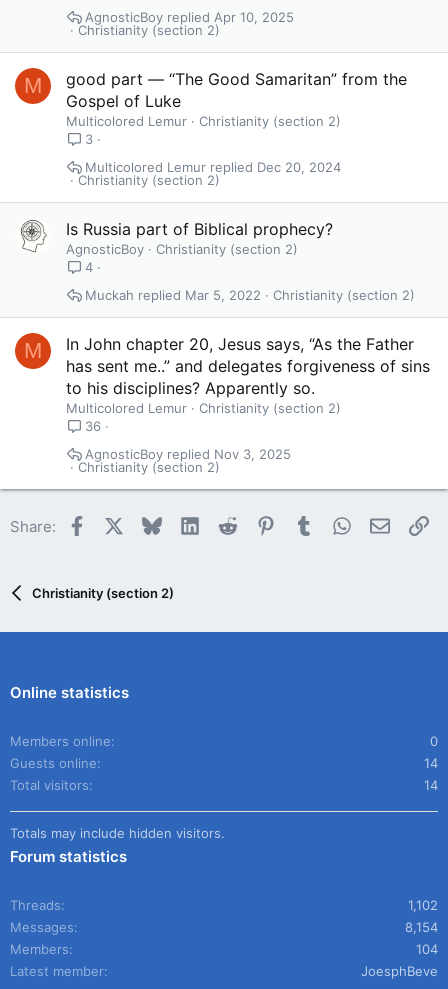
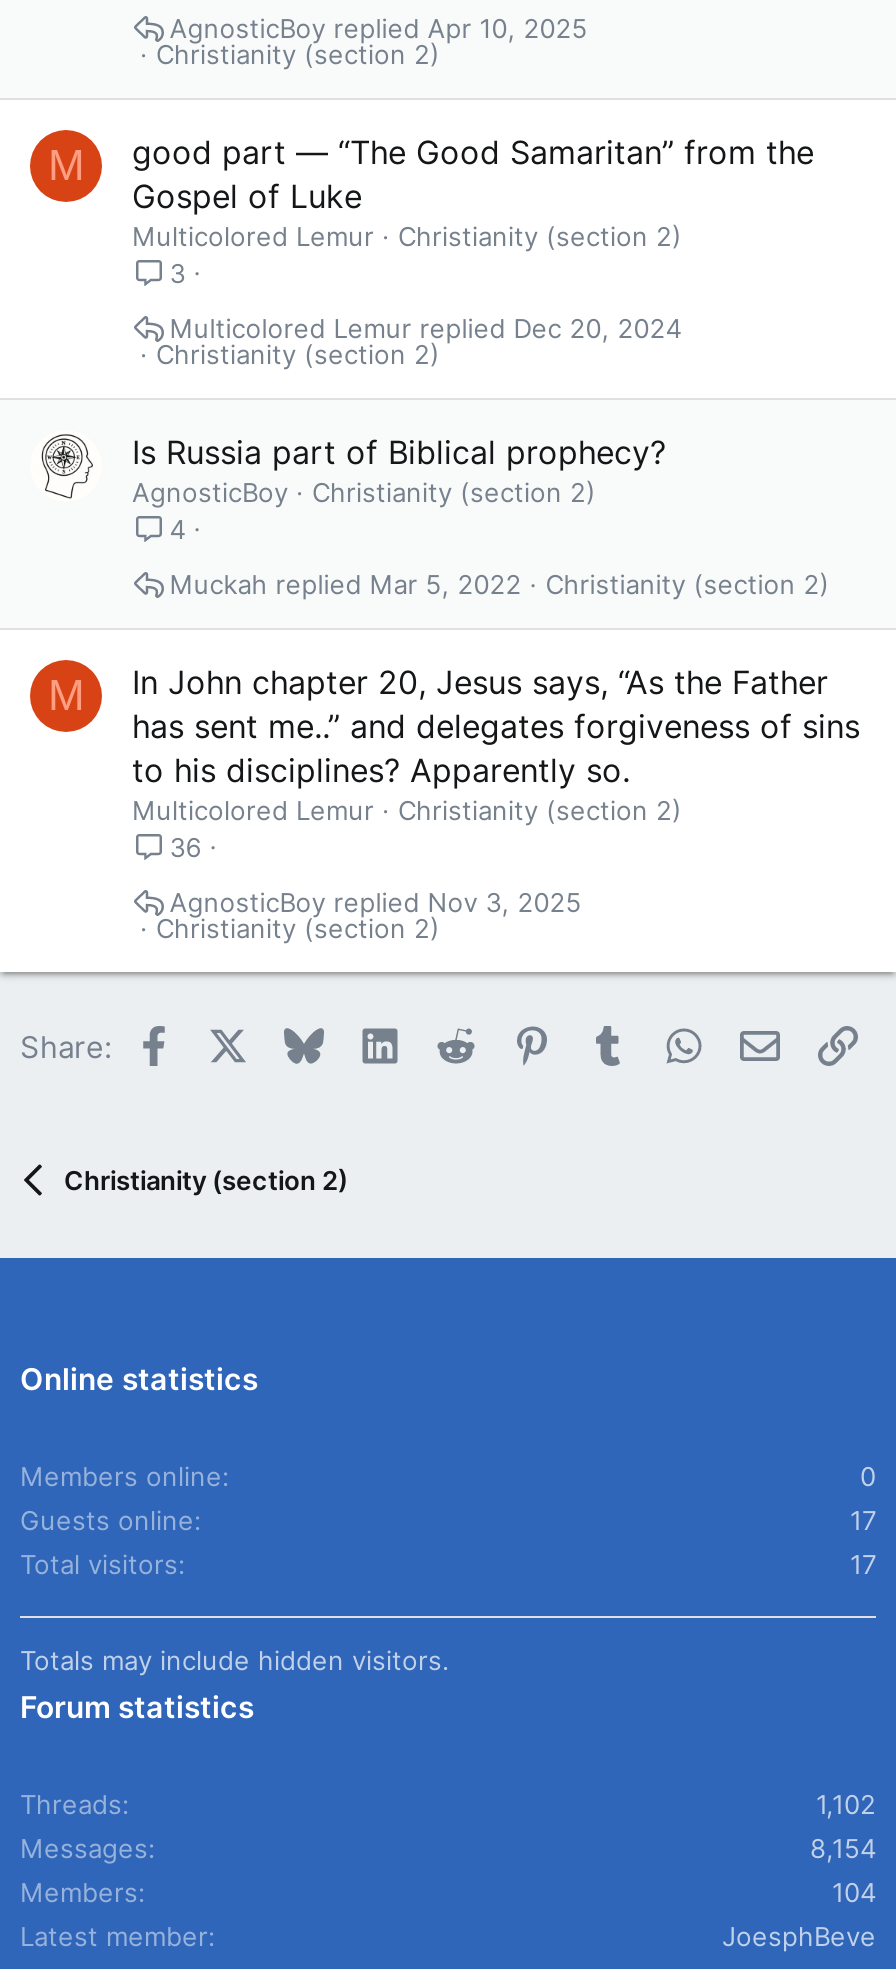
[424,754,438,770] 14 -> [850,1503,876,1535] 17
[424,776,438,792] 14 -> [850,1547,876,1579] 17

